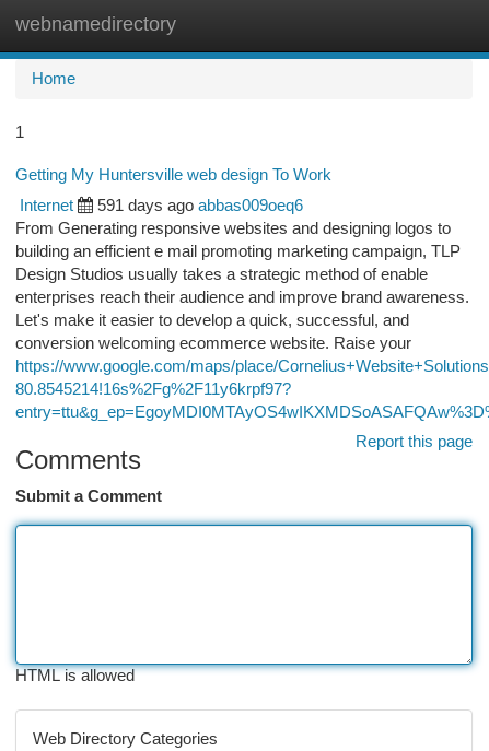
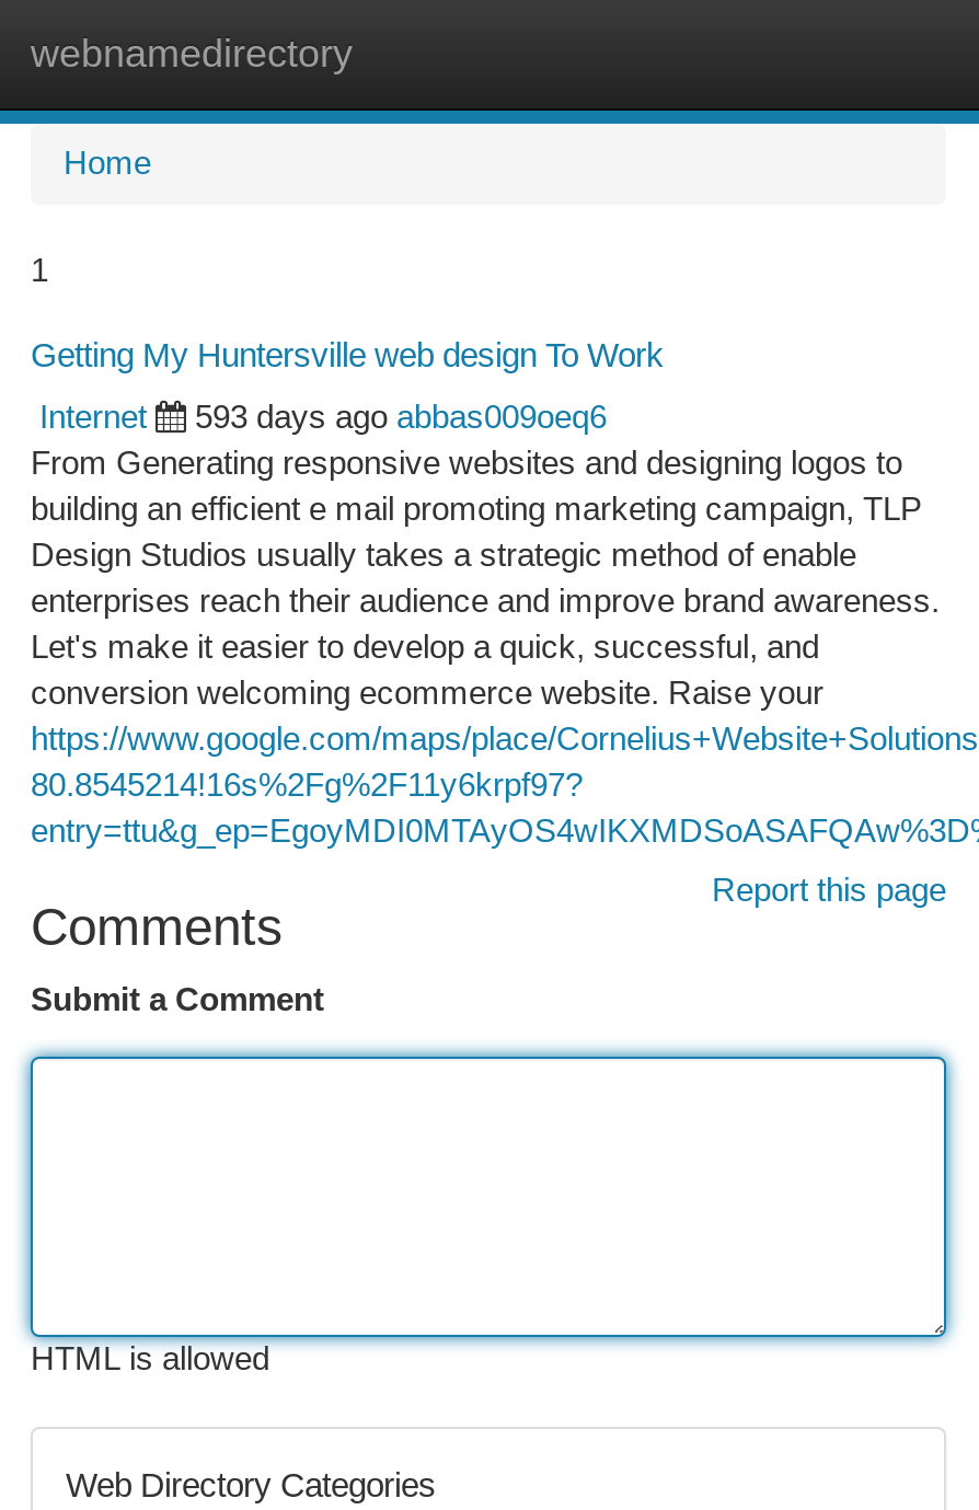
[97,197,303,214] 591 days ago abbas009oeq6 -> [195,400,607,435] 593 days ago abbas009oeq6

